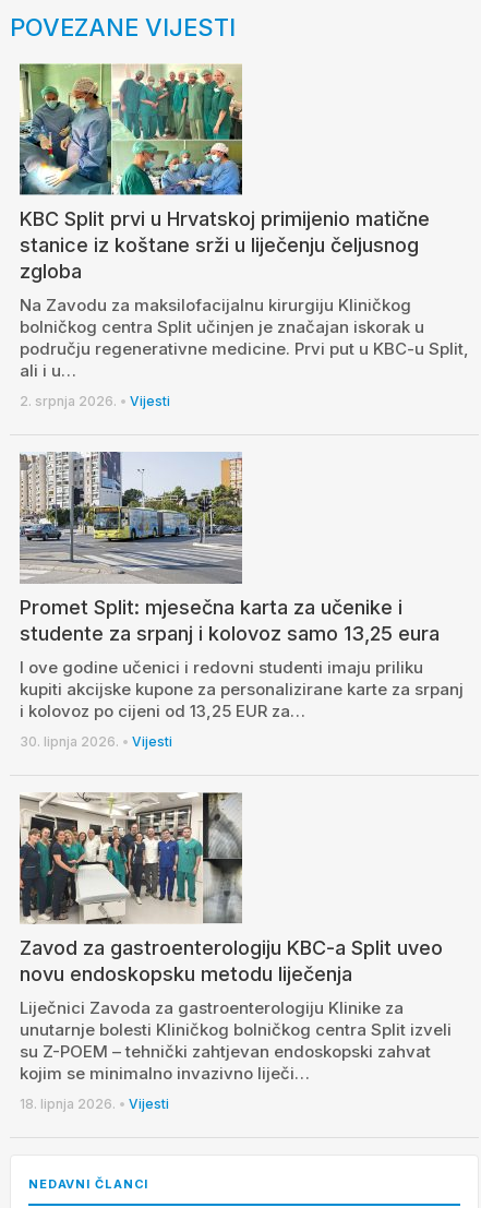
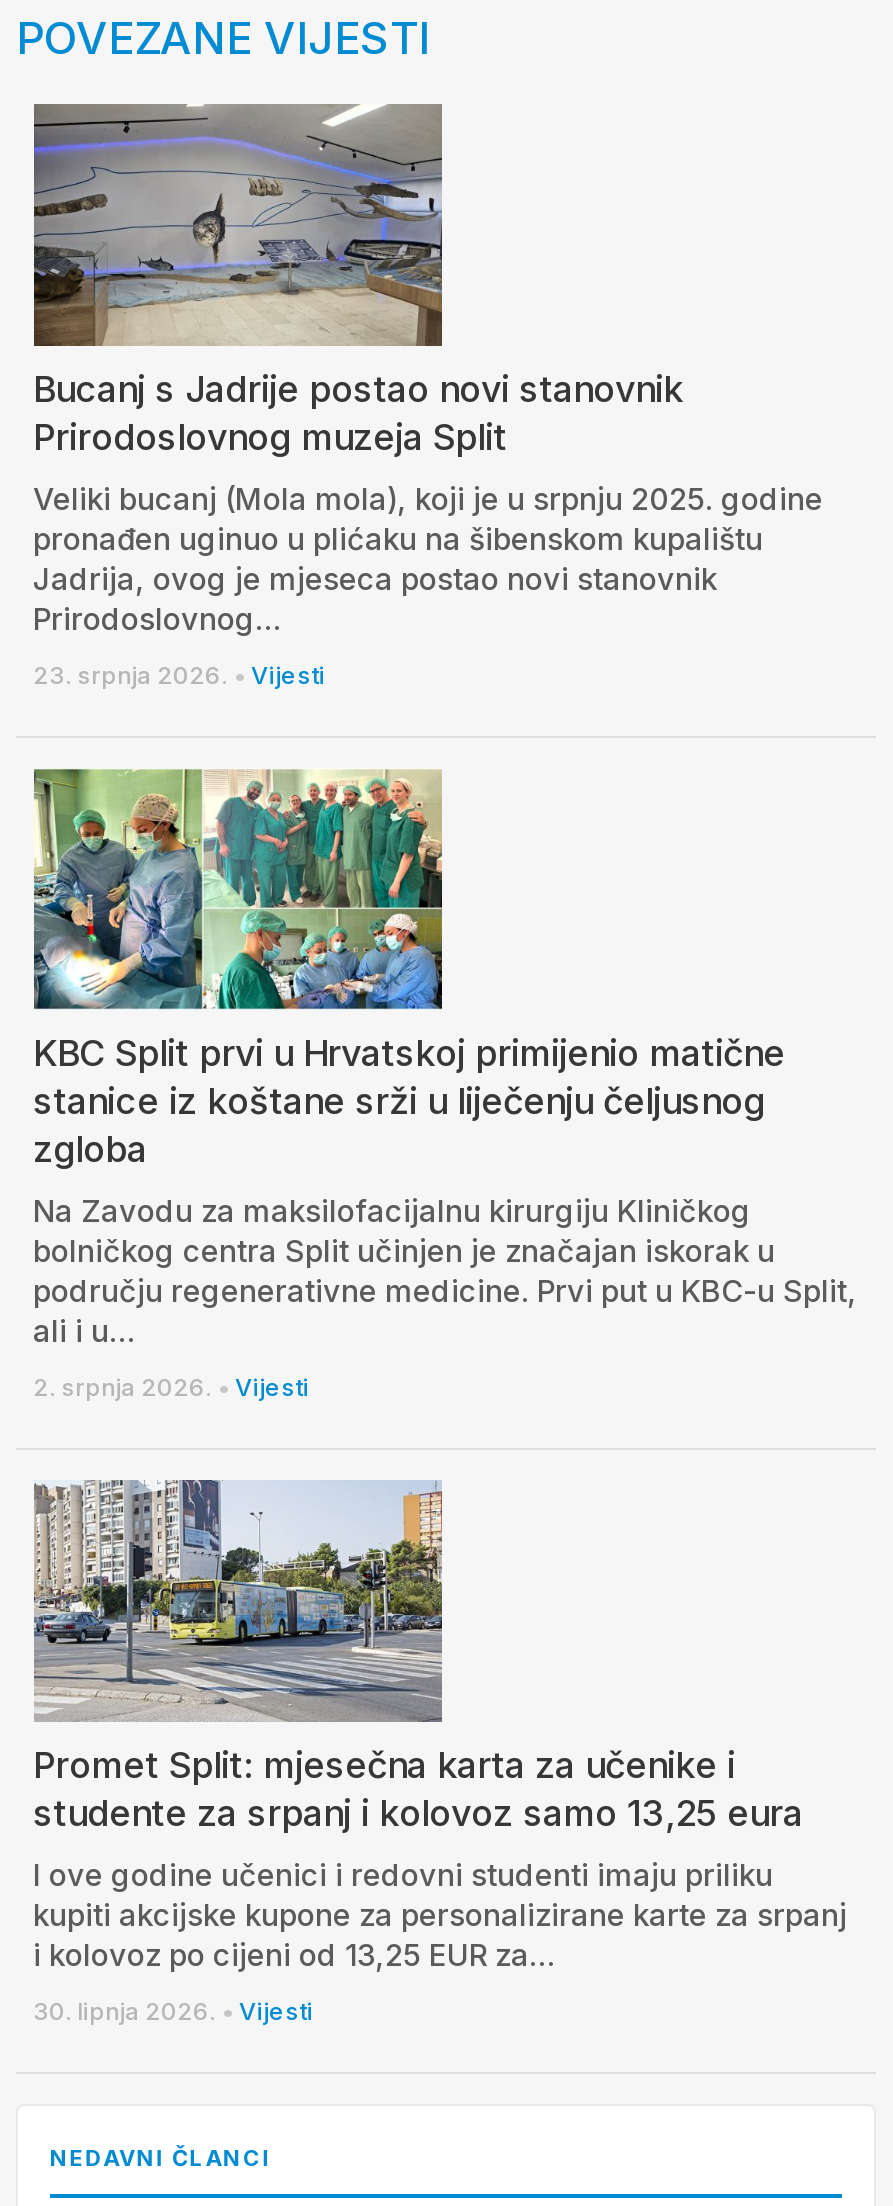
none -> [32,102,823,689] [image] | Bucanj s Jadrije postao novi stanovnik | Prirodoslovnog muzeja Split | Veliki bucanj (Mola mola), koji je u srpnju 2025. godine | pronađen uginuo u plićaku na šibenskom kupalištu | Jadrija, ovog je mjeseca postao novi stanovnik | Prirodoslovnog… | 23. srpnja 2026. • Vijesti
moved [17,62,468,749] -> [30,766,857,2025]: [image] | KBC Split prvi u Hrvatskoj primijenio matične | stanice iz koštane srži u liječenju čeljusnog | ... | i kolovoz po cijeni od 13,25 EUR za… | 30. lipnja 2026. • Vijesti
[19,791,451,1111] [image] | Zavod za gastroenterologiju KBC-a Split uveo | novu endoskopsku metodu liječenja | Liječnici Zavoda za gastroenterologiju Klinike za | unutarnje bolesti Kliničkog bolničkog centra Split izveli | su Z-POEM – tehnički zahtjevan endoskopski zahvat | kojim se minimalno invazivno liječi… | 18. lipnja 2026. • Vijesti -> none

